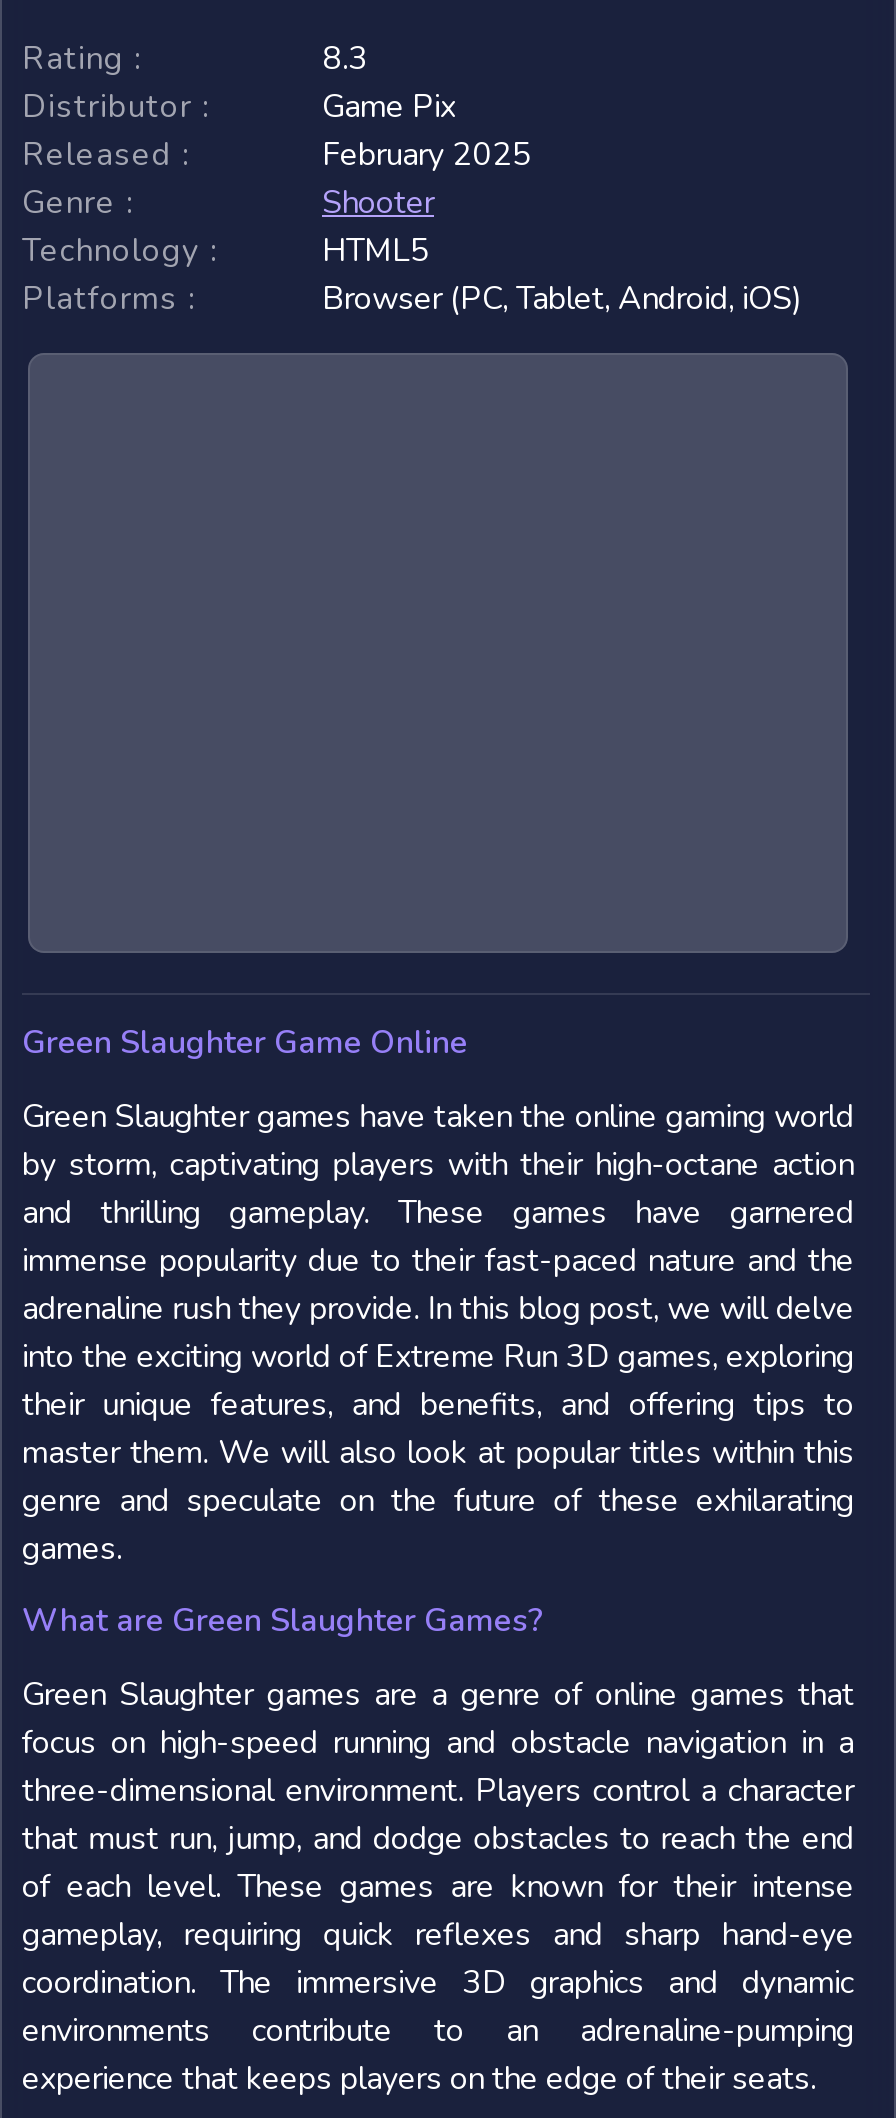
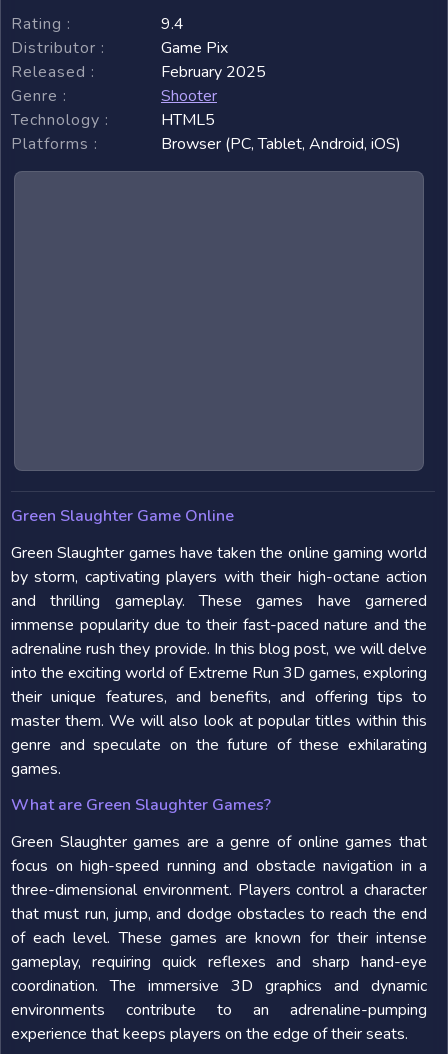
[322,37,368,81] 8.3 -> [161,13,184,35] 9.4

